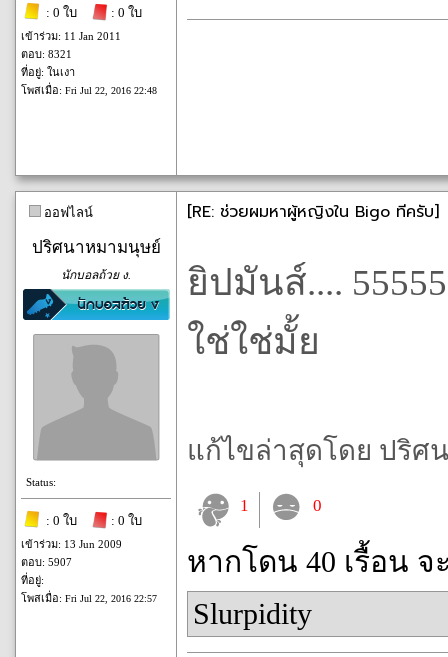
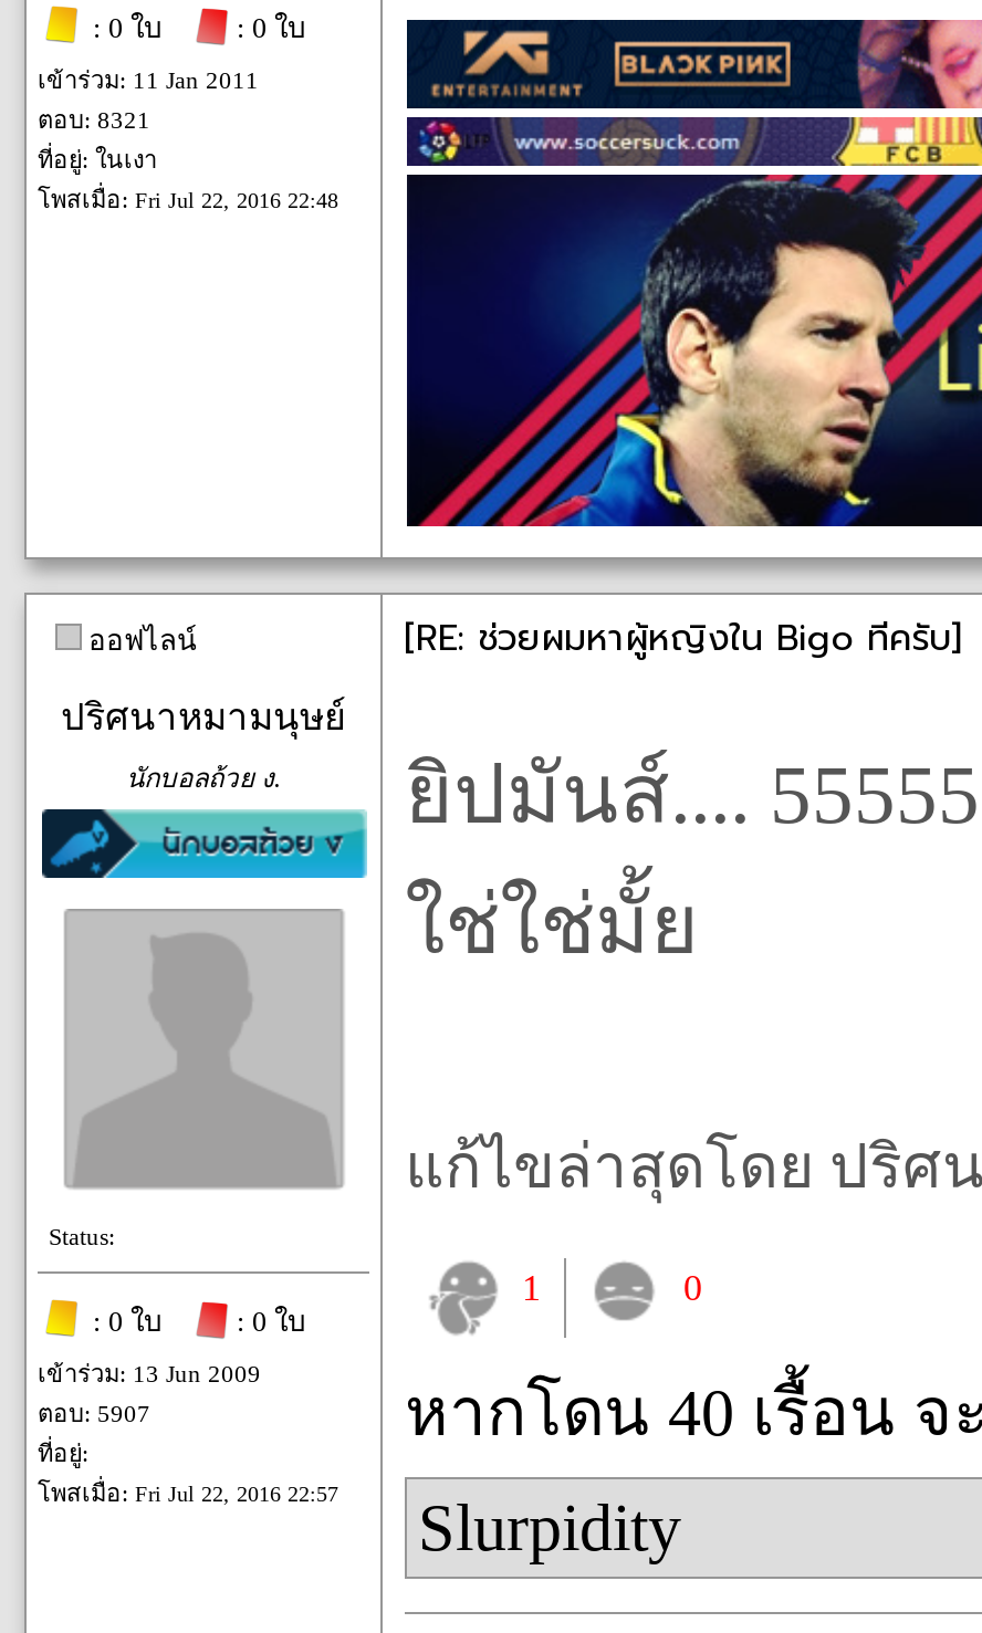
none -> [405,18,975,528] [image]

